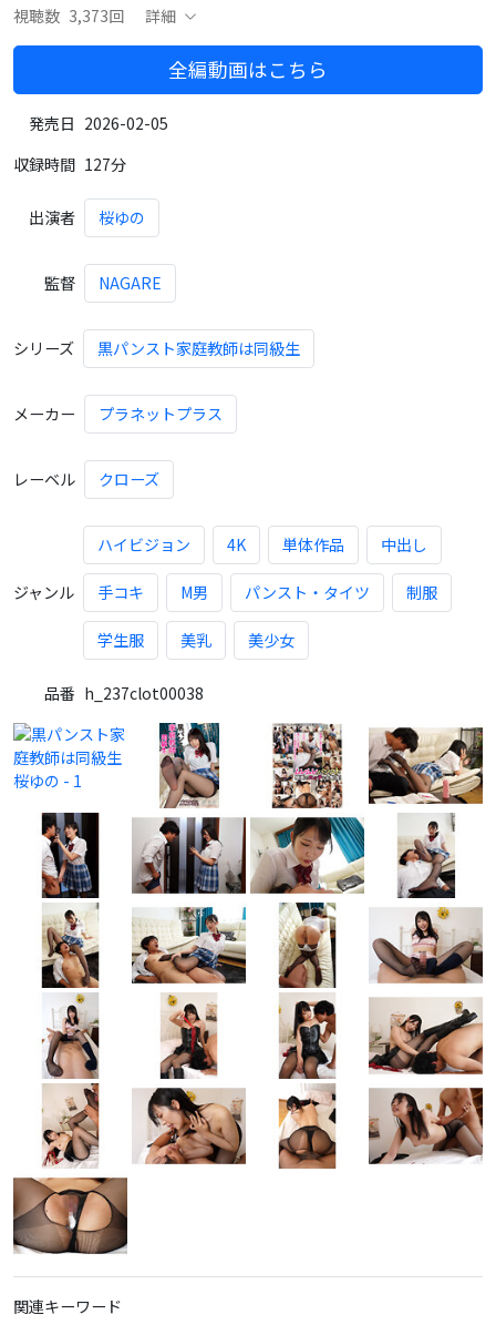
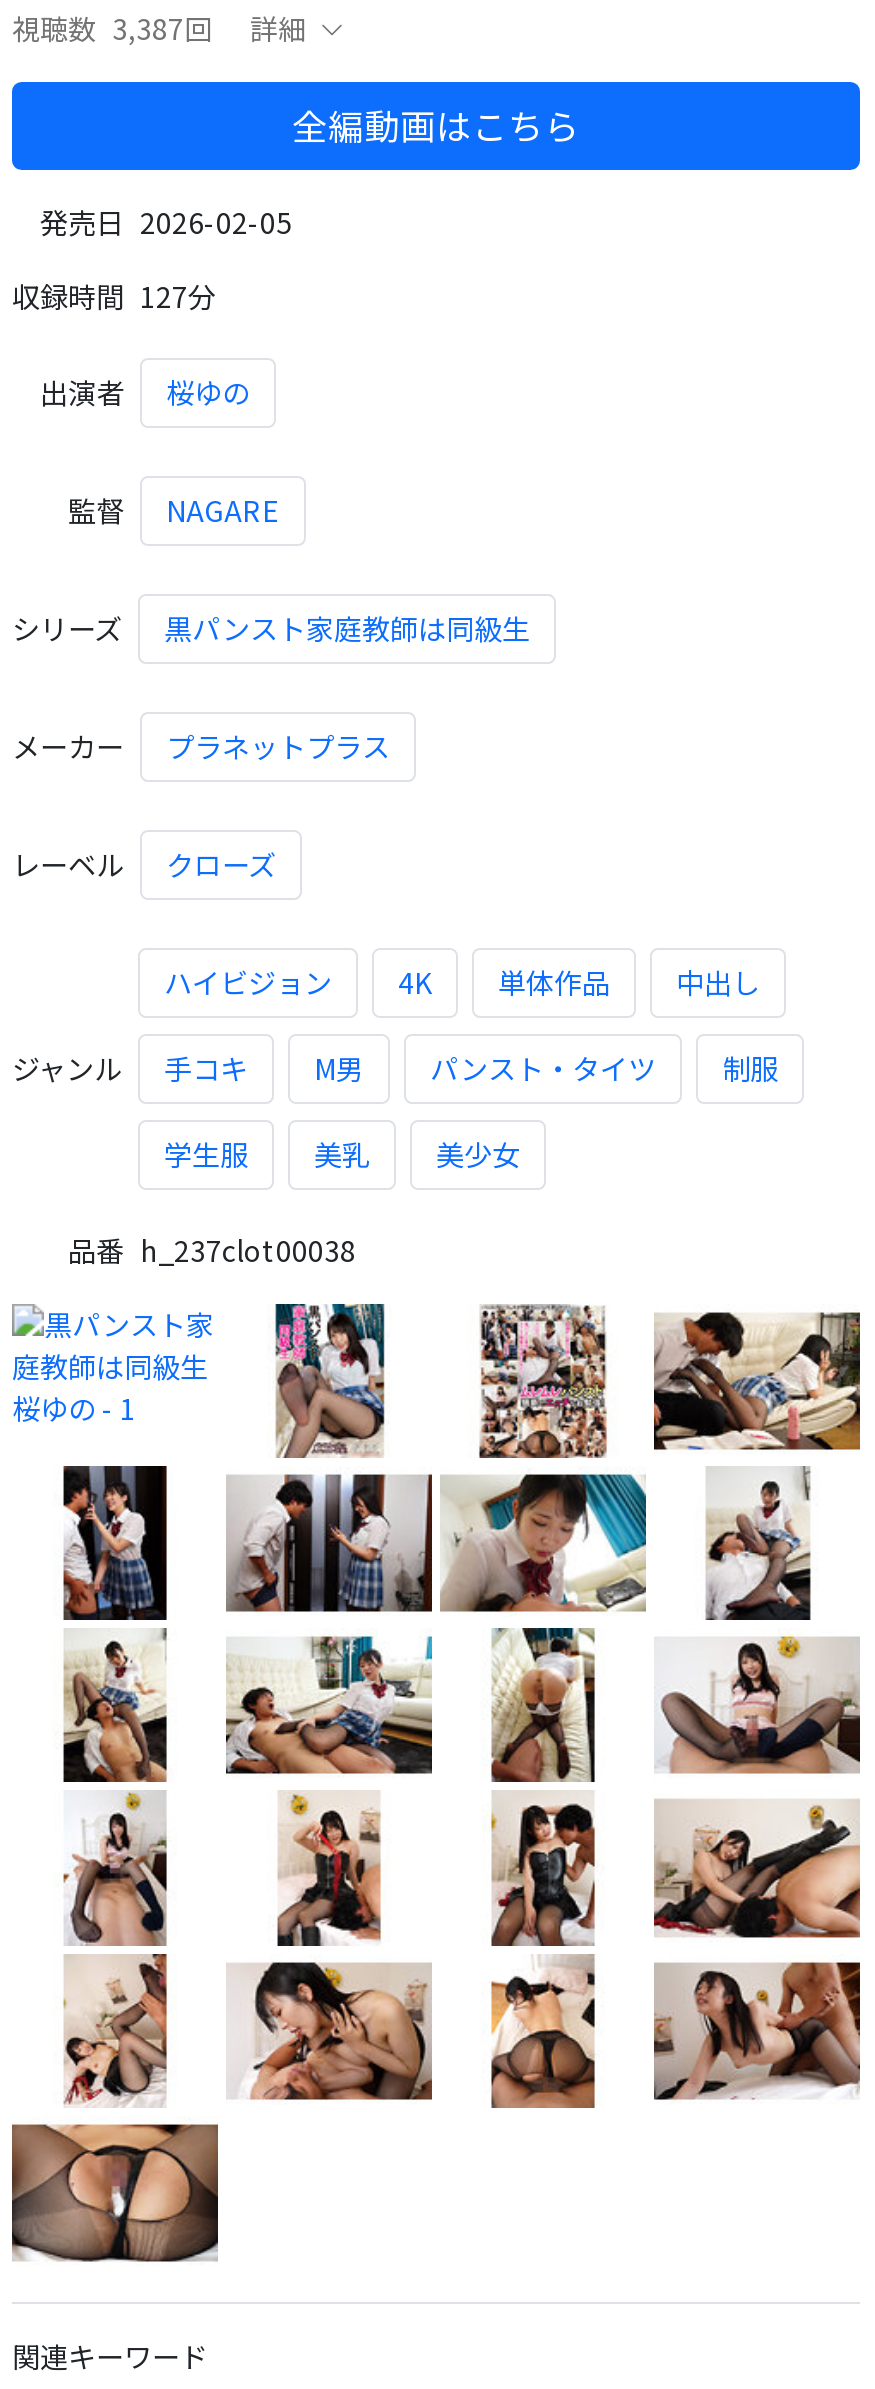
[13,4,176,26] 視聴数 3,373回 詳細 -> [12,7,306,47] 視聴数 3,387回 詳細

